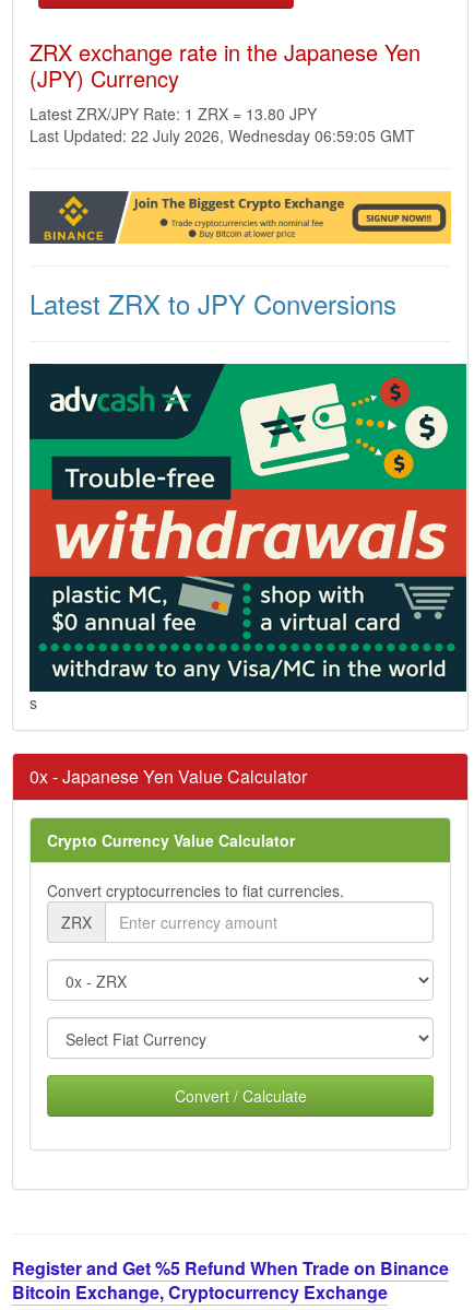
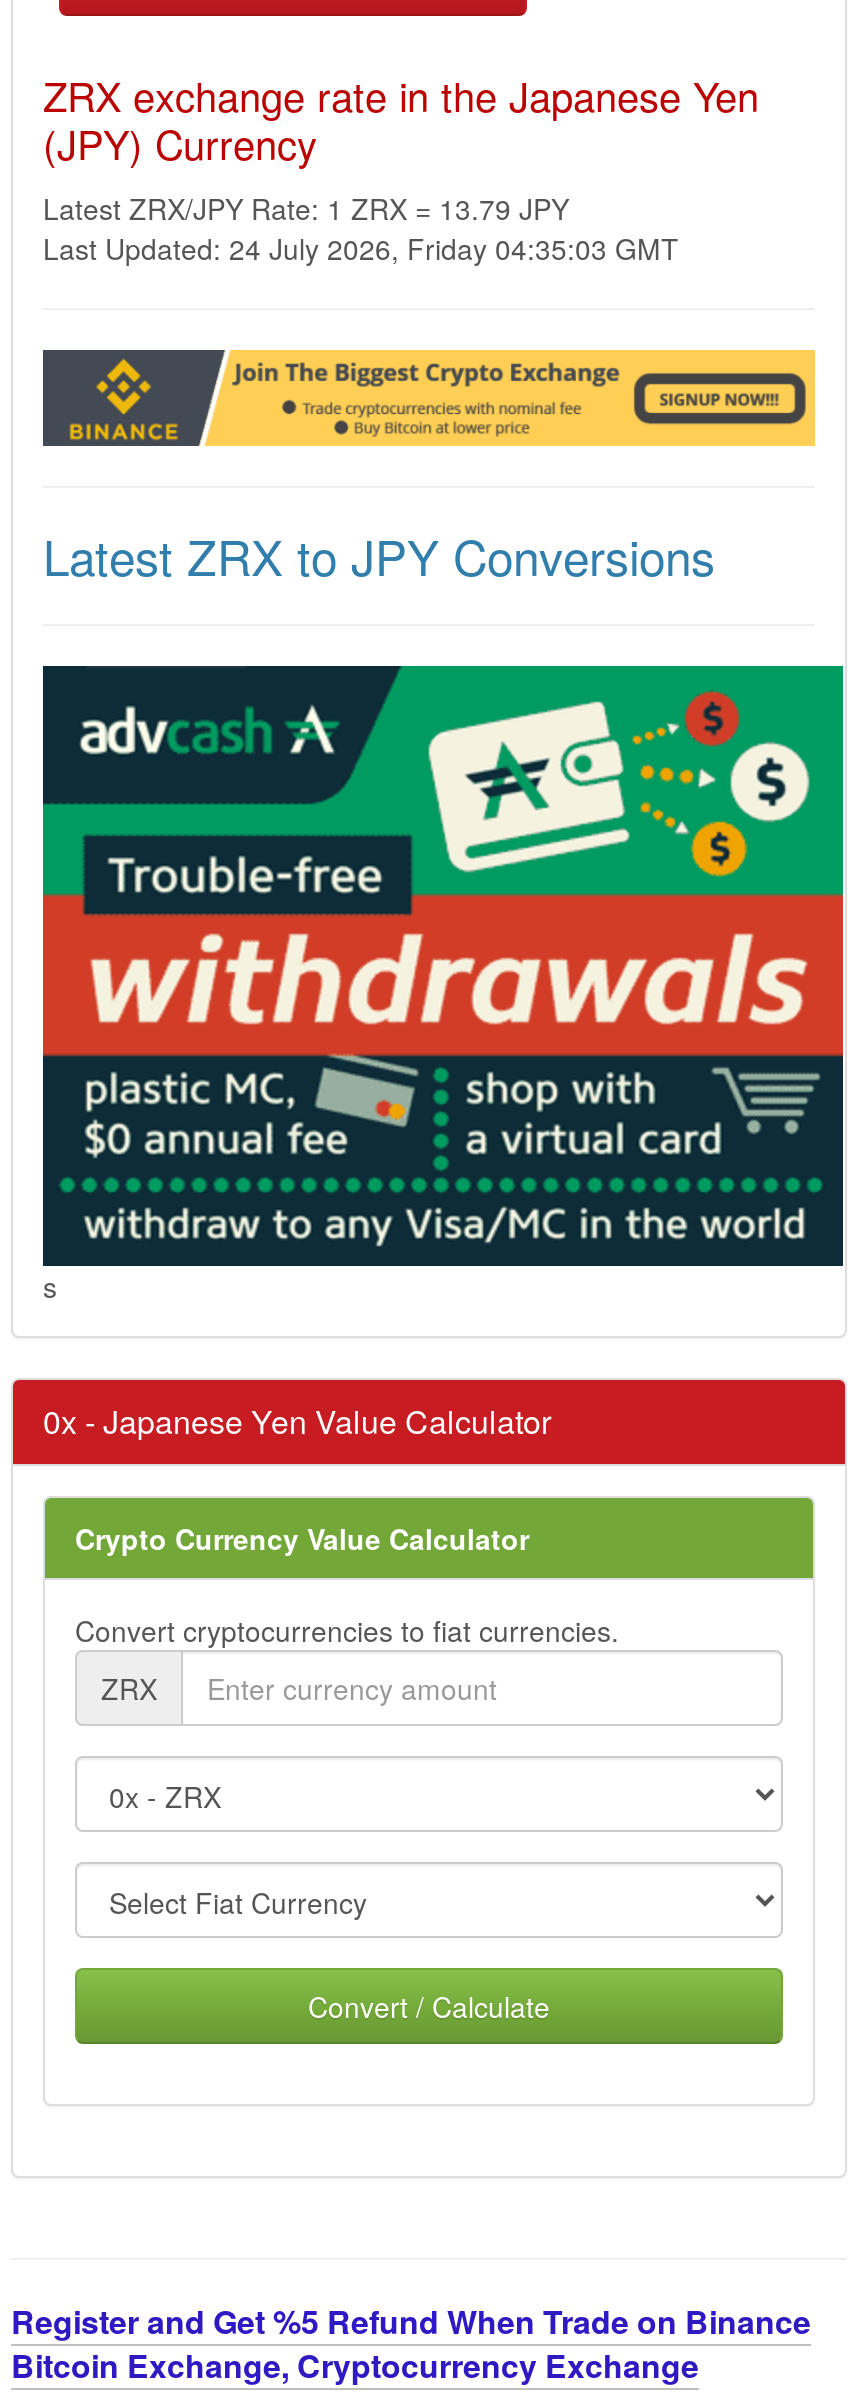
[29,103,317,125] Latest ZRX/JPY Rate: 1 ZRX = 13.80 JPY -> [43,188,569,228] Latest ZRX/JPY Rate: 1 ZRX = 13.79 JPY
[29,125,415,146] Last Updated: 22 July 2026, Wednesday 06:59:05 GMT -> [43,228,679,268] Last Updated: 24 July 2026, Friday 04:35:03 GMT

